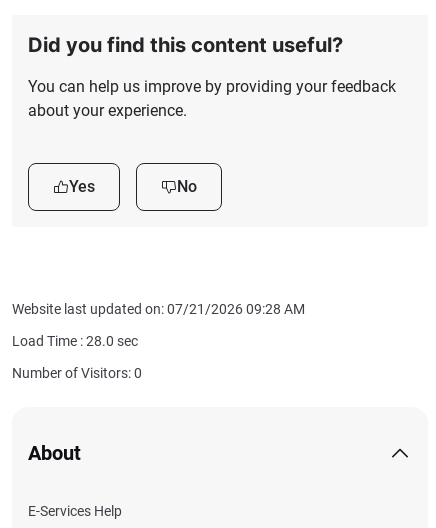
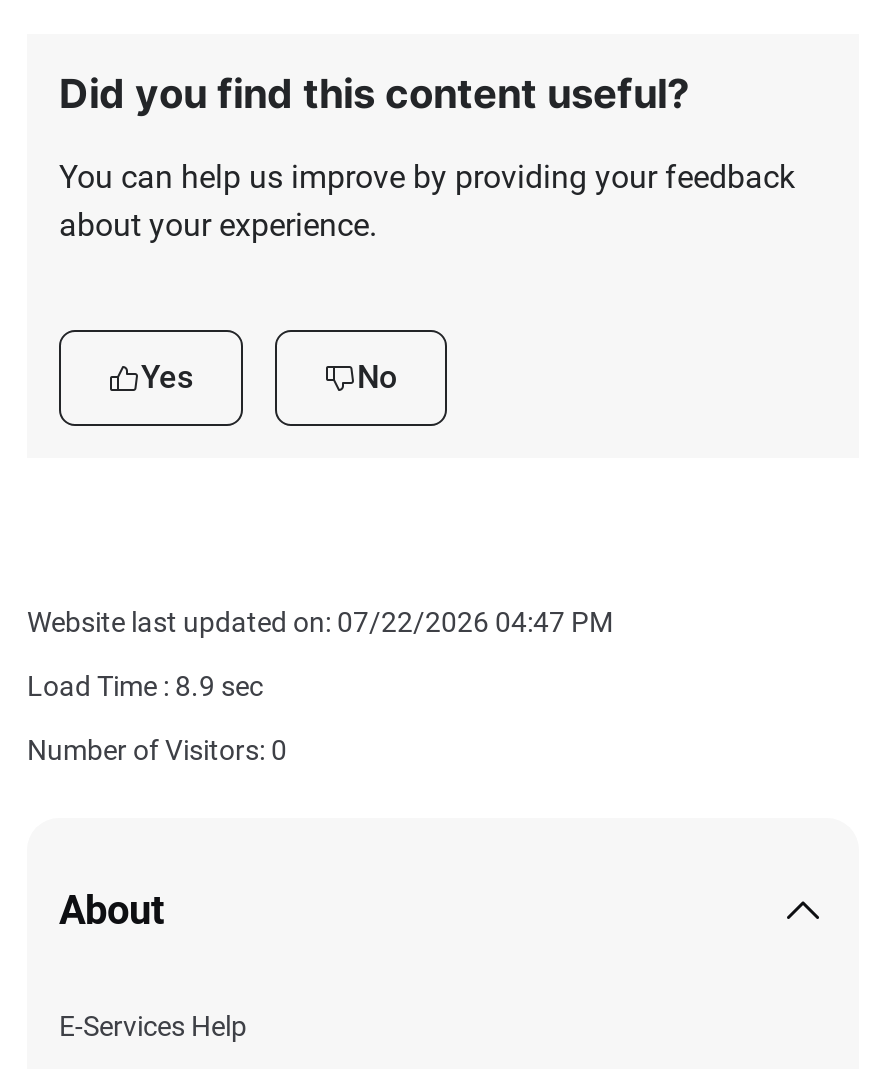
[12,301,305,317] Website last updated on: 07/21/2026 09:28 AM -> [27,607,613,639] Website last updated on: 07/22/2026 04:47 PM
[12,333,138,349] Load Time : 28.0 sec -> [27,671,263,703] Load Time : 8.9 sec

